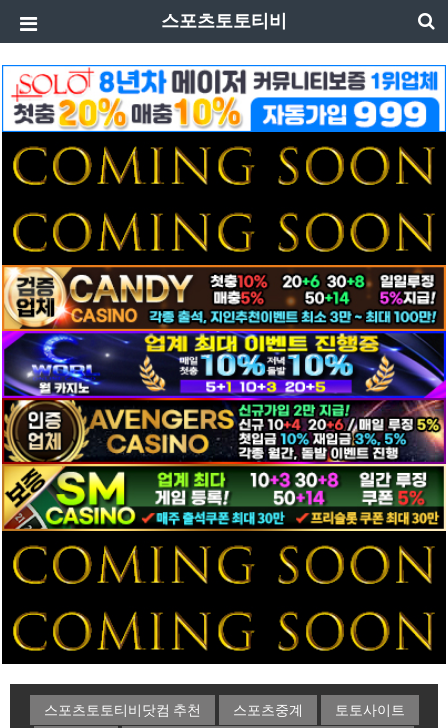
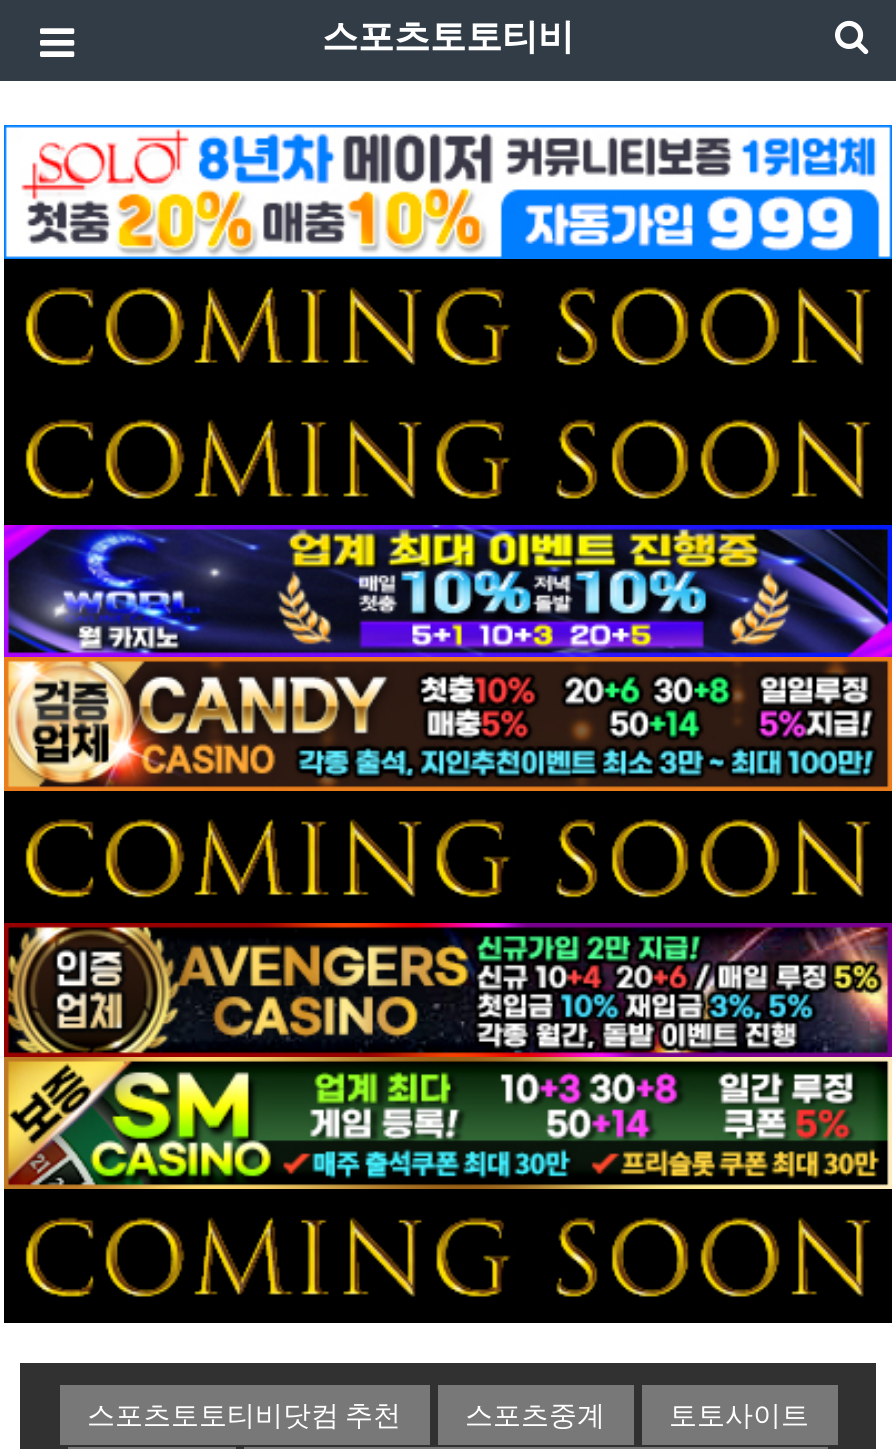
[3,264,445,597] [image] -> [6,523,890,1191] [image]

